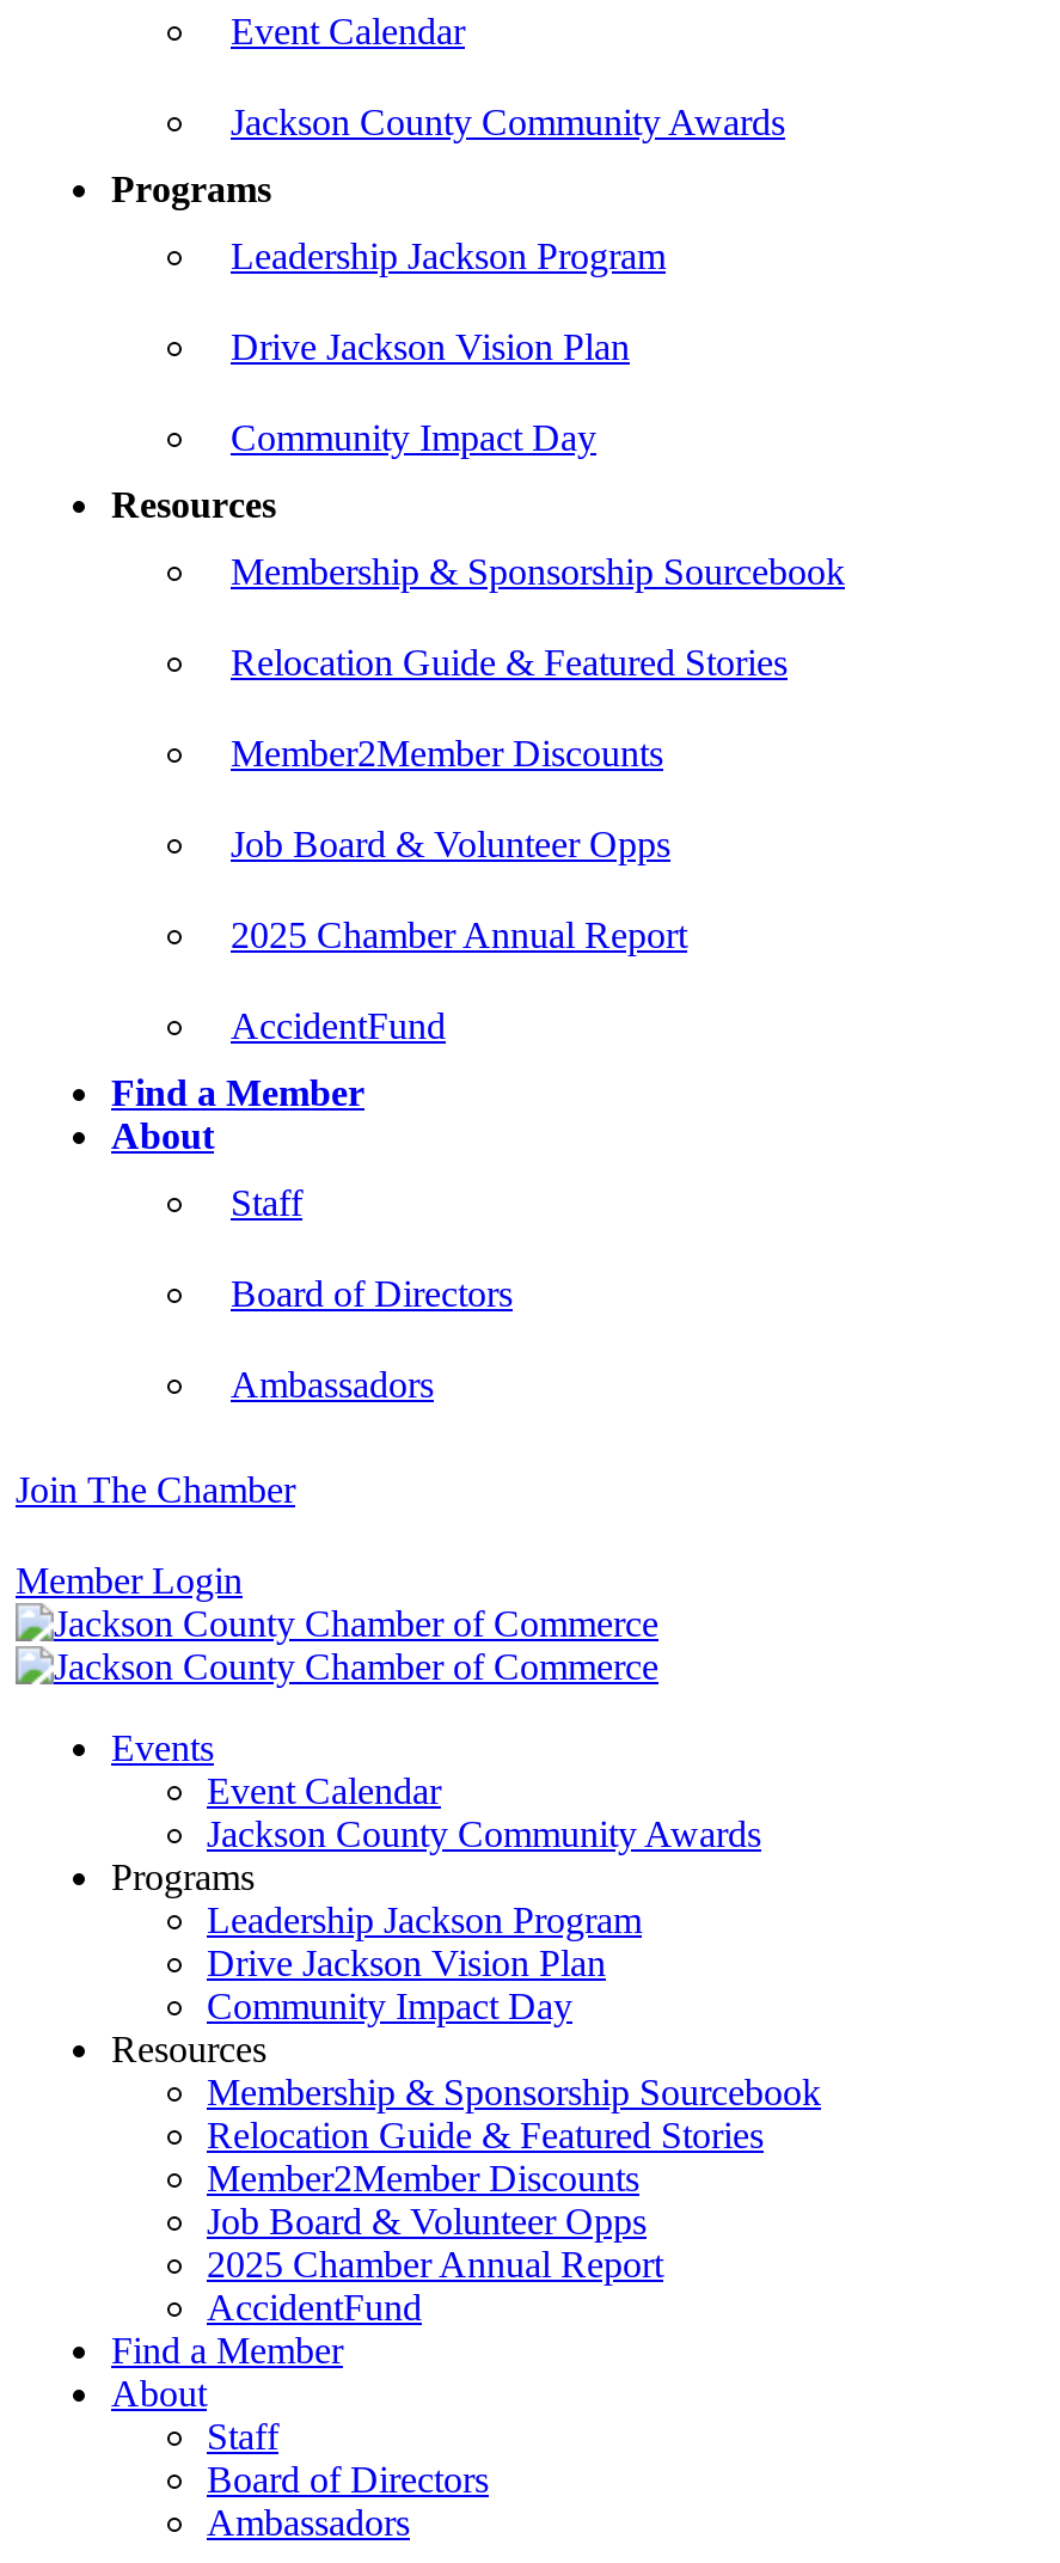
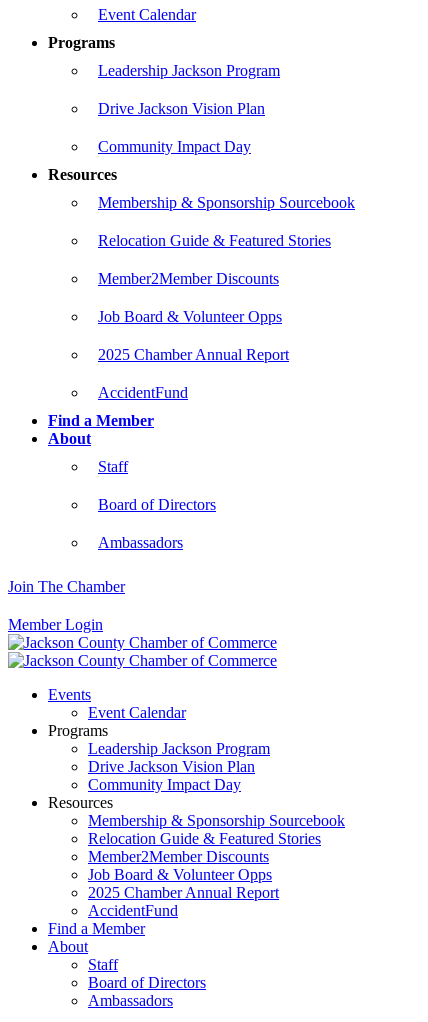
[231,102,785,142] Jackson County Community Awards -> none
[207,1813,761,1854] Jackson County Community Awards -> none

